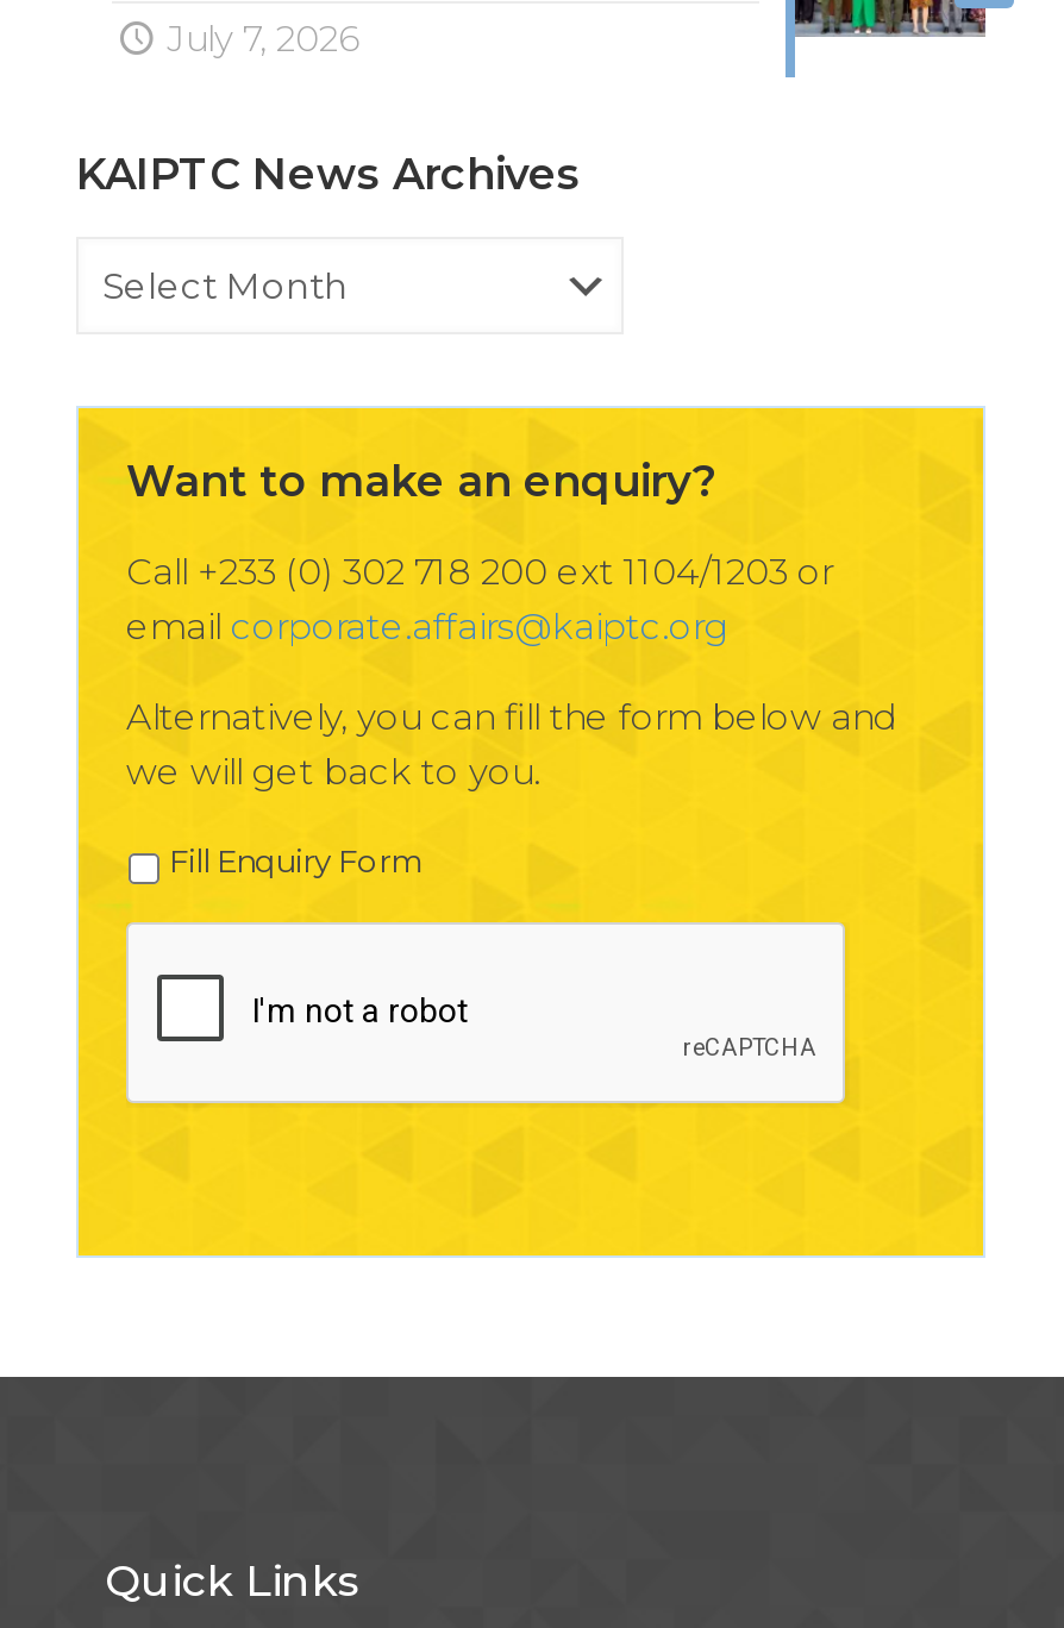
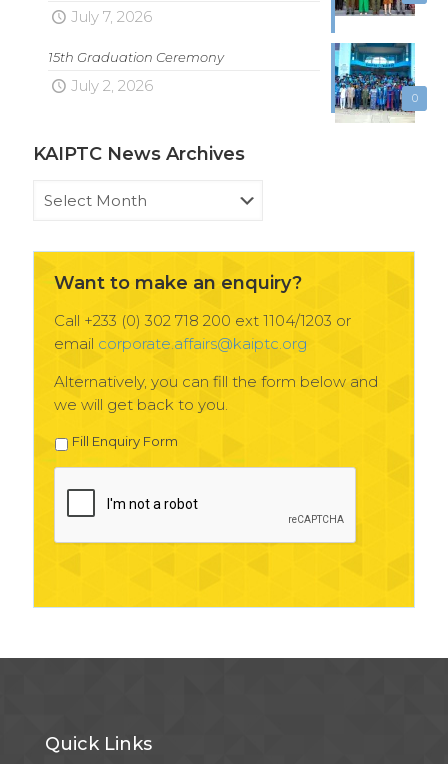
none -> [48,49,224,95] 15th Graduation Ceremony | July 2, 2026
none -> [332,42,417,123] [image] | 0

